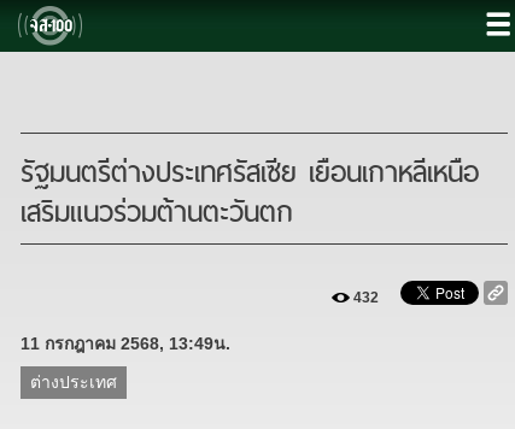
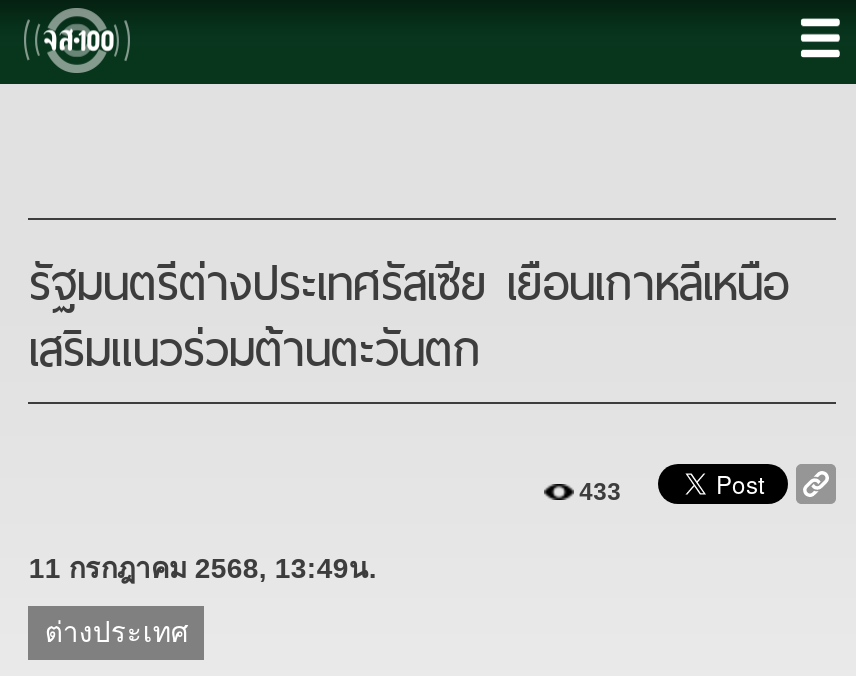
[353,289,378,306] 432 -> [579,478,621,506] 433

